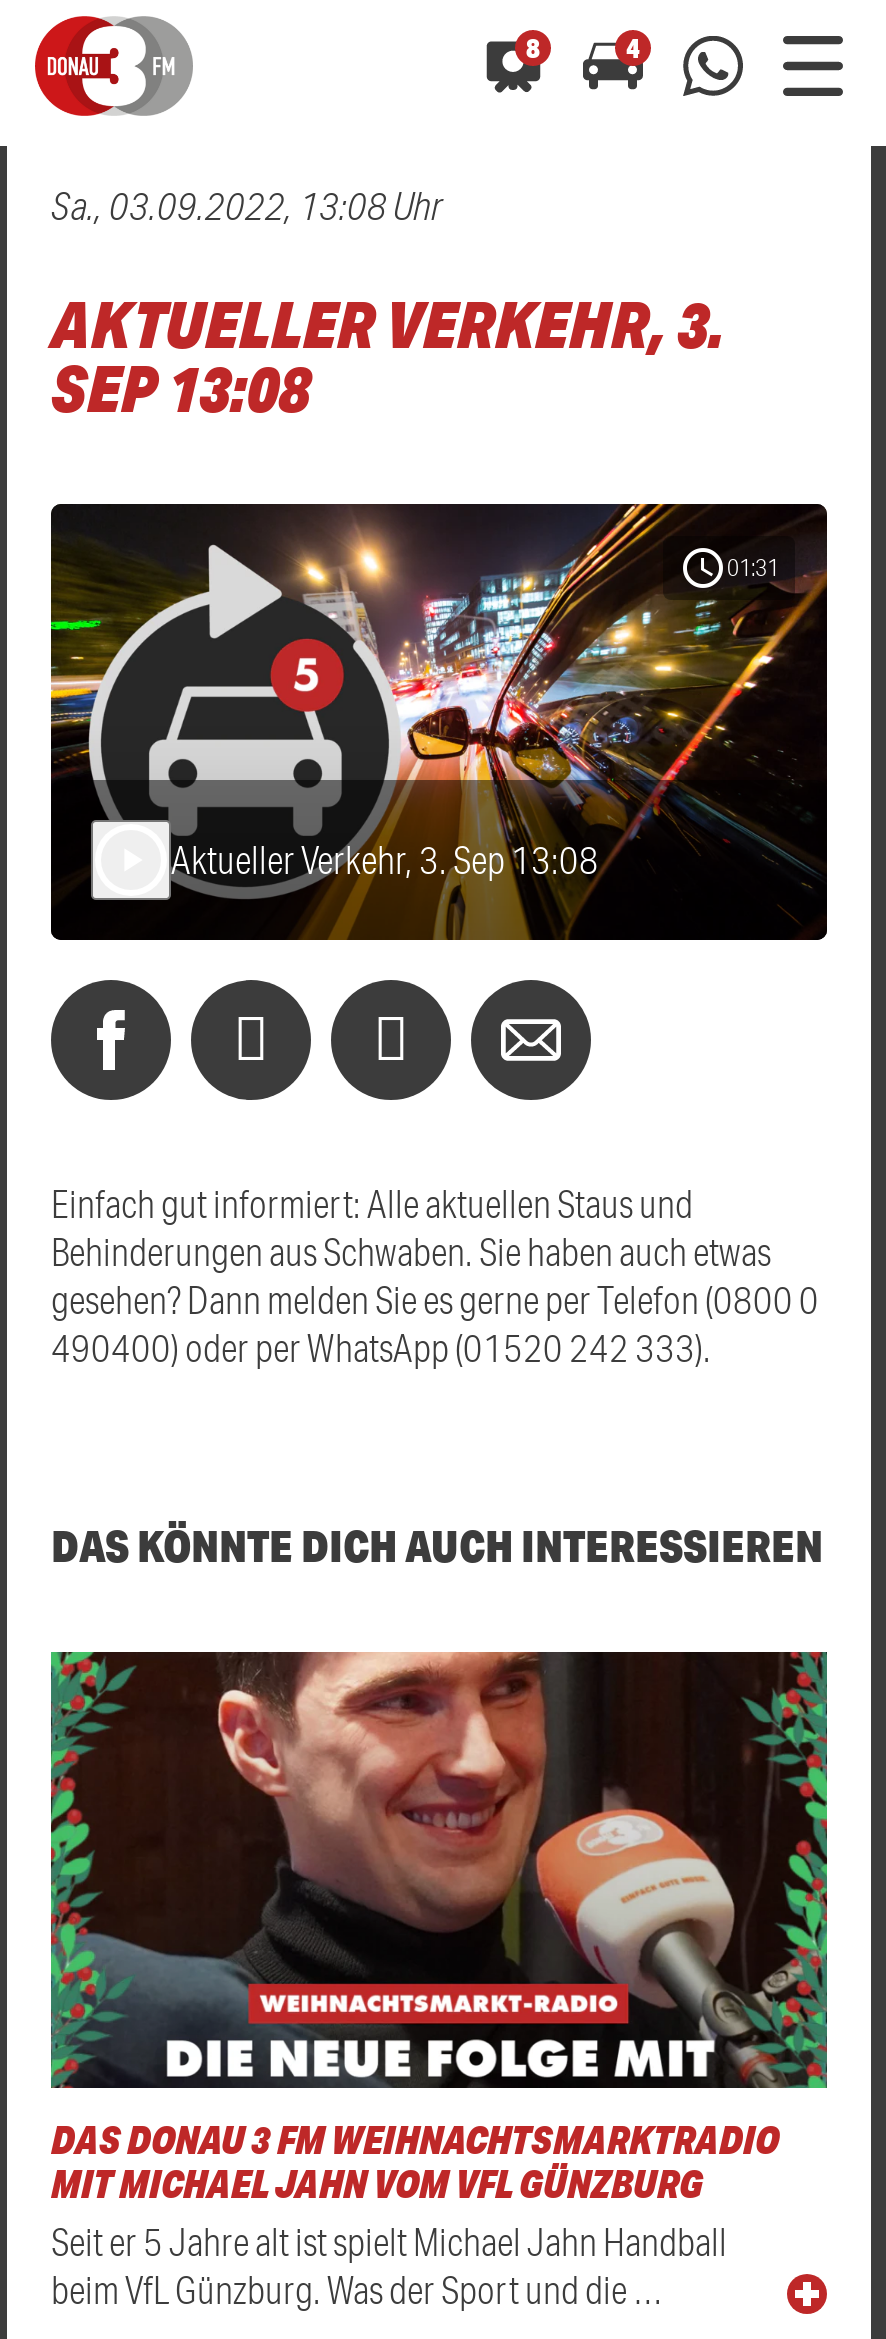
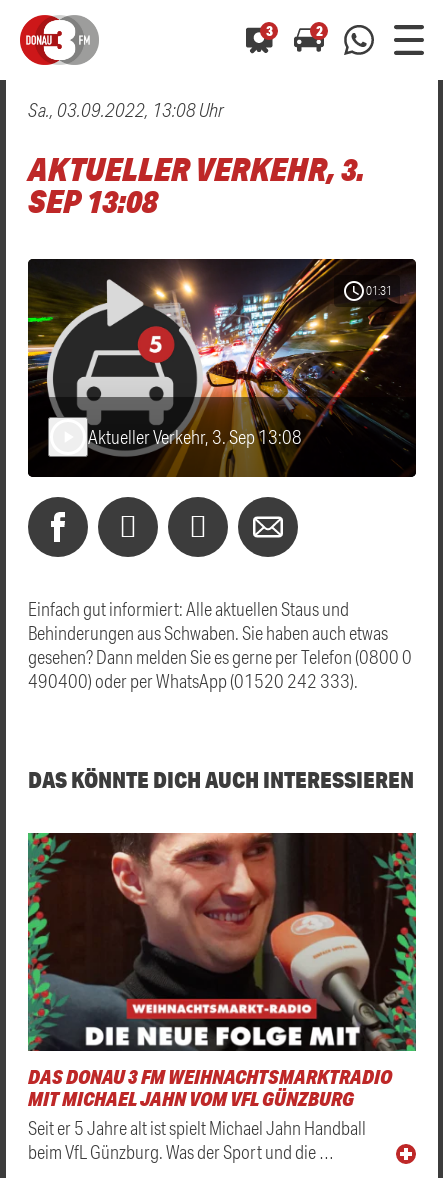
[526,30,540,66] 8 -> [265,22,272,40] 3
[626,30,640,66] 4 -> [315,22,322,40] 2

